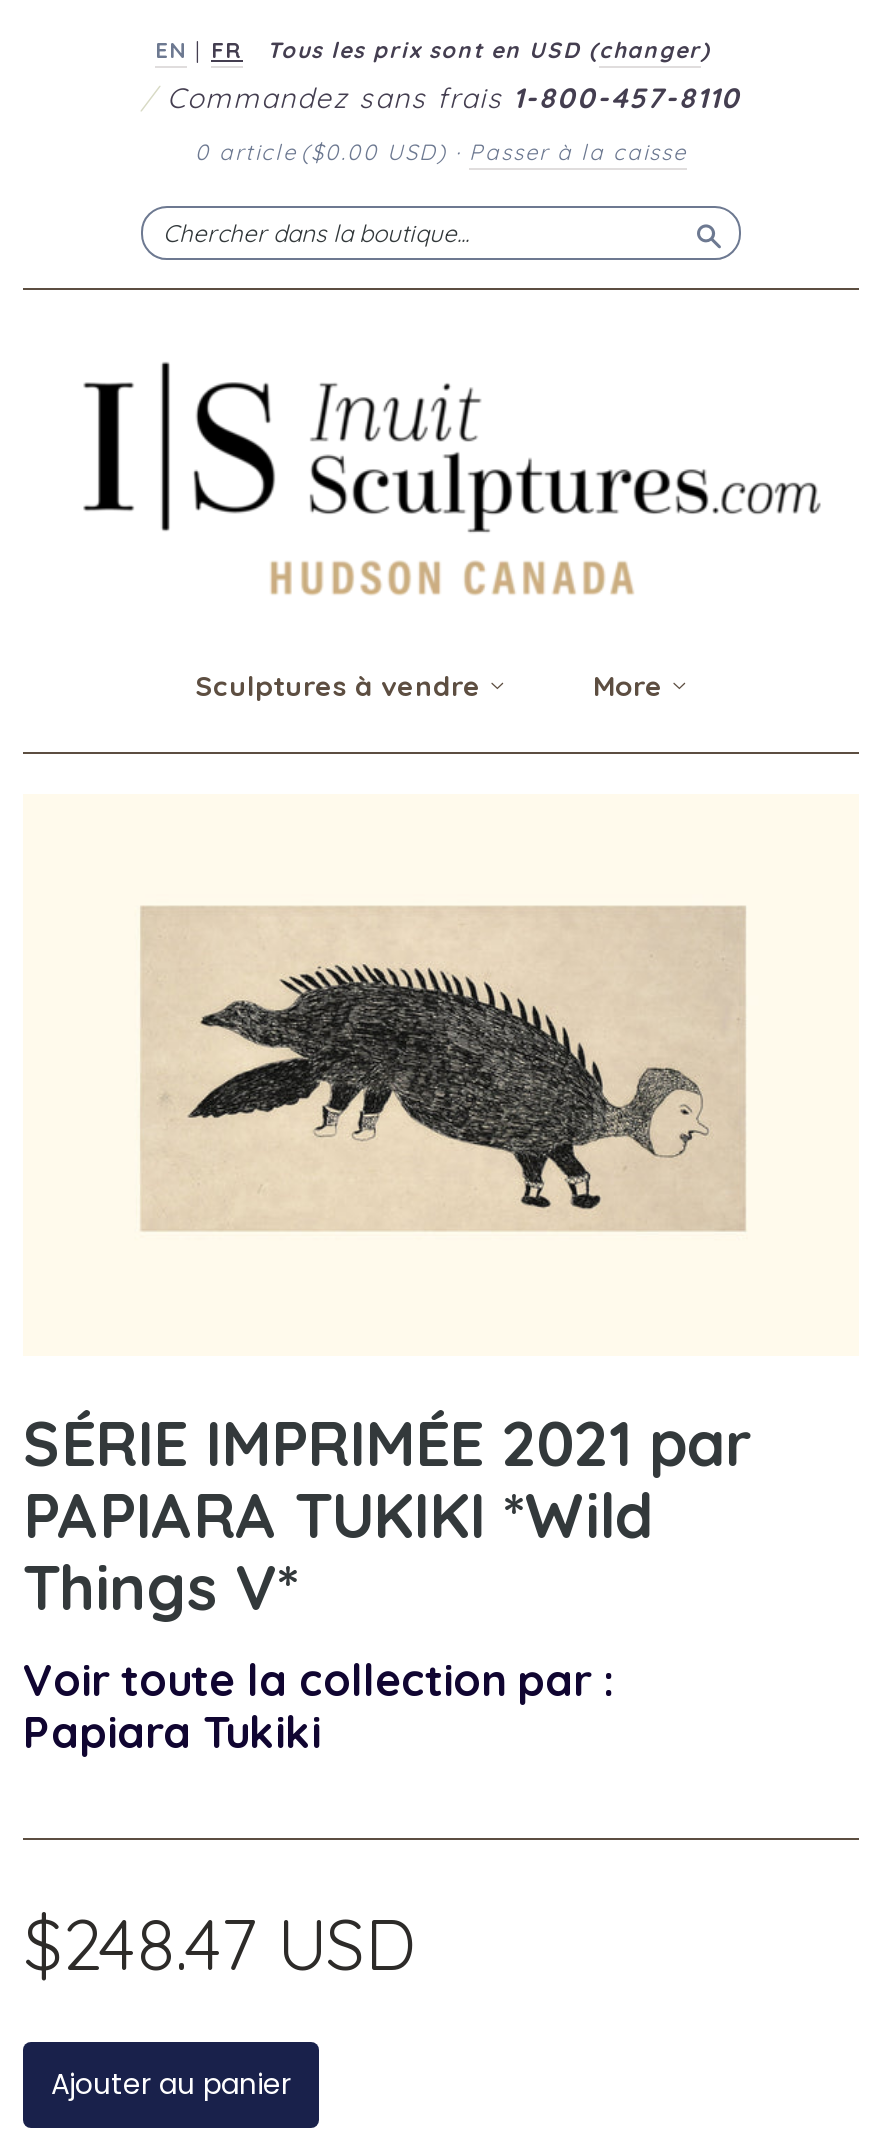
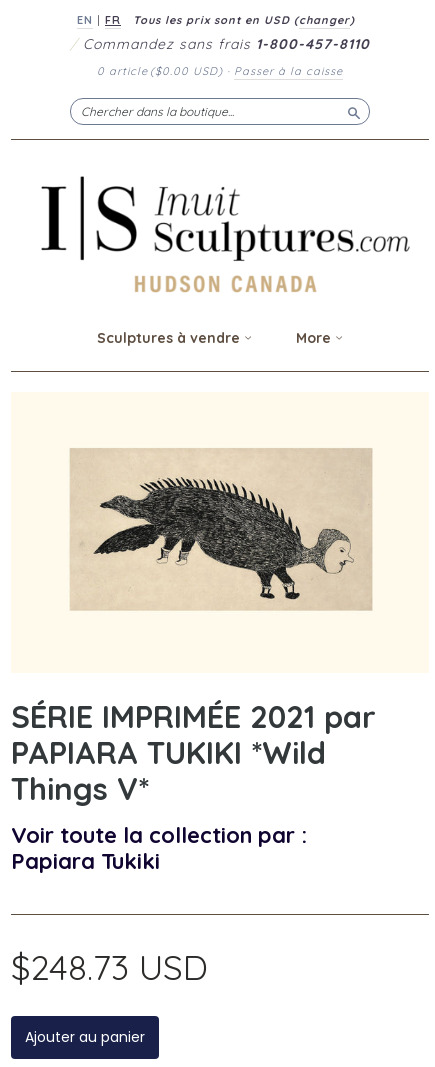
[23,1900,415,1988] $248.47 USD -> [11,945,208,989] $248.73 USD

